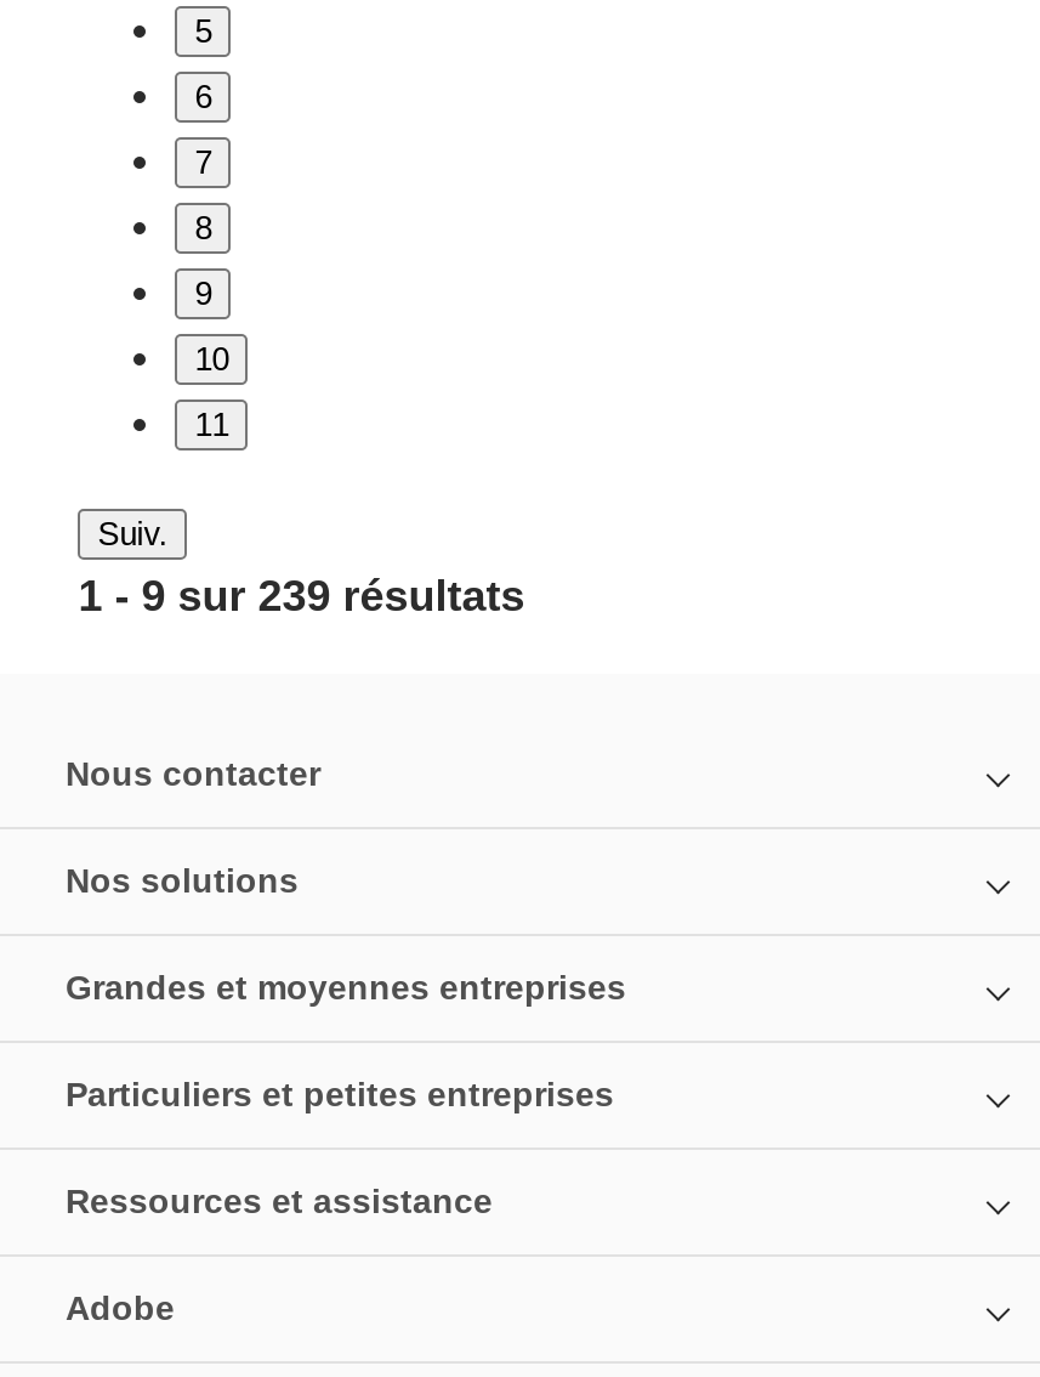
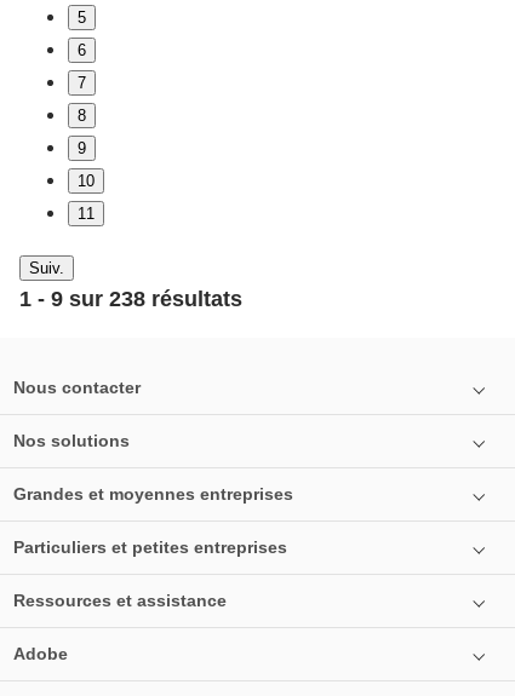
[78,573,525,621] 1 - 9 sur 239 résultats -> [20,287,243,312] 1 - 9 sur 238 résultats

